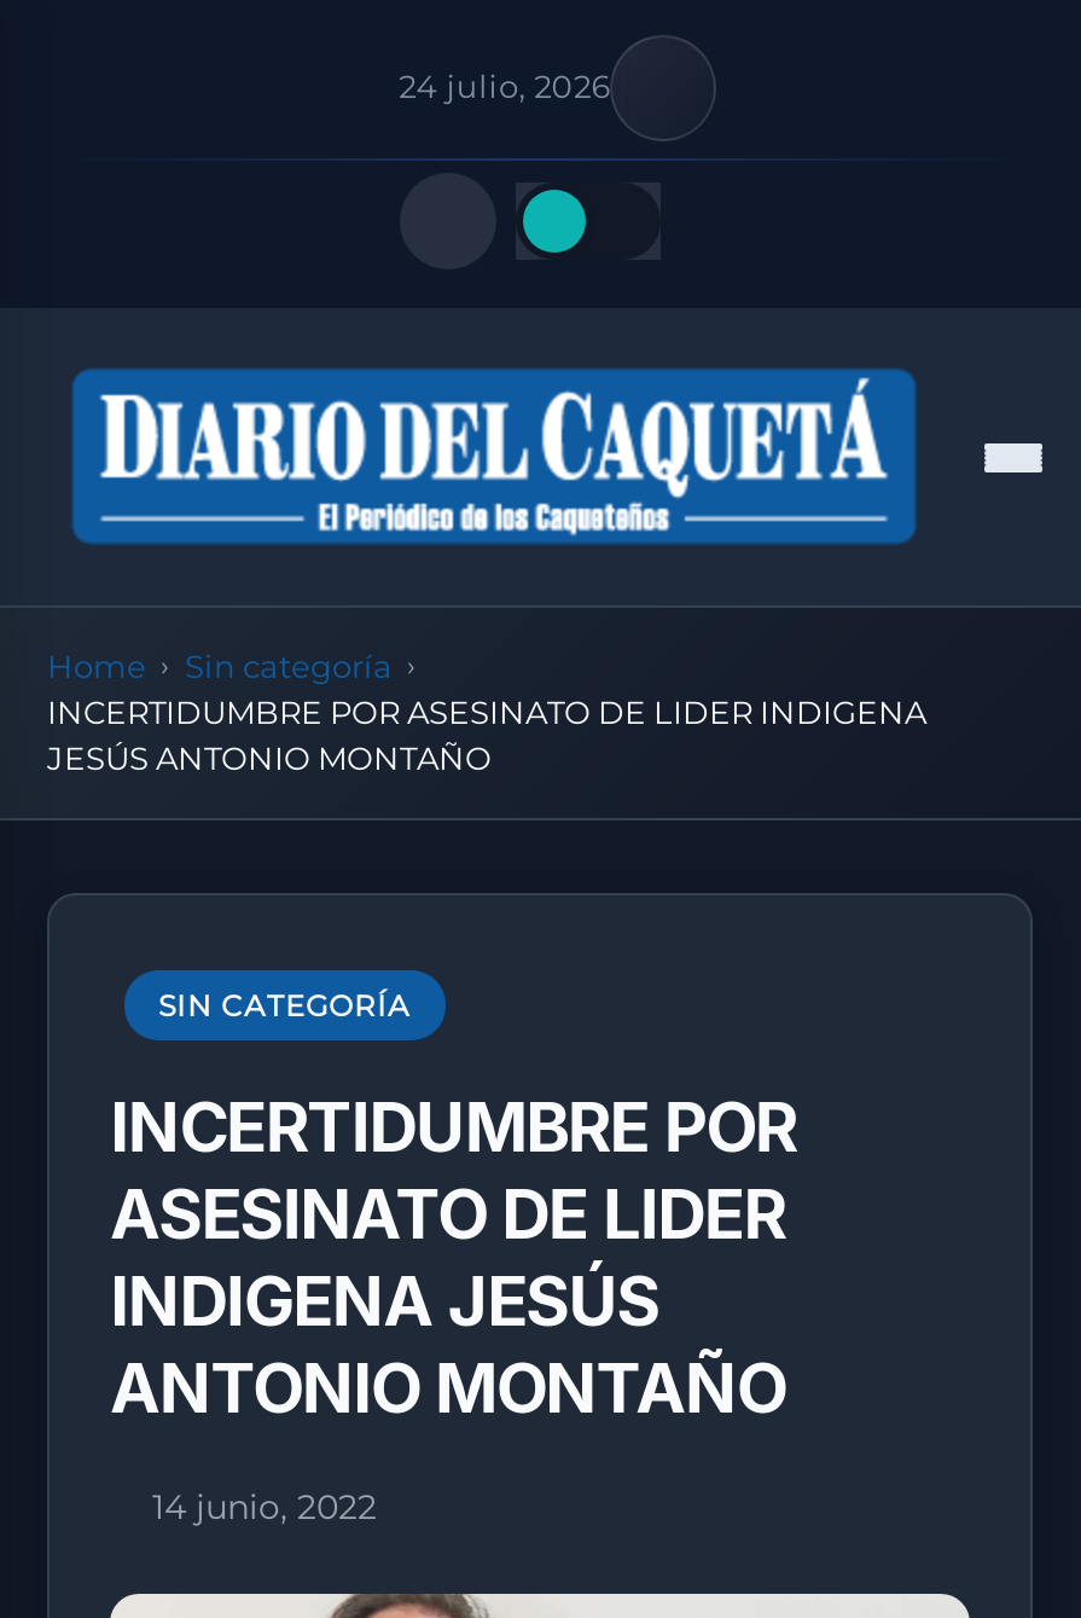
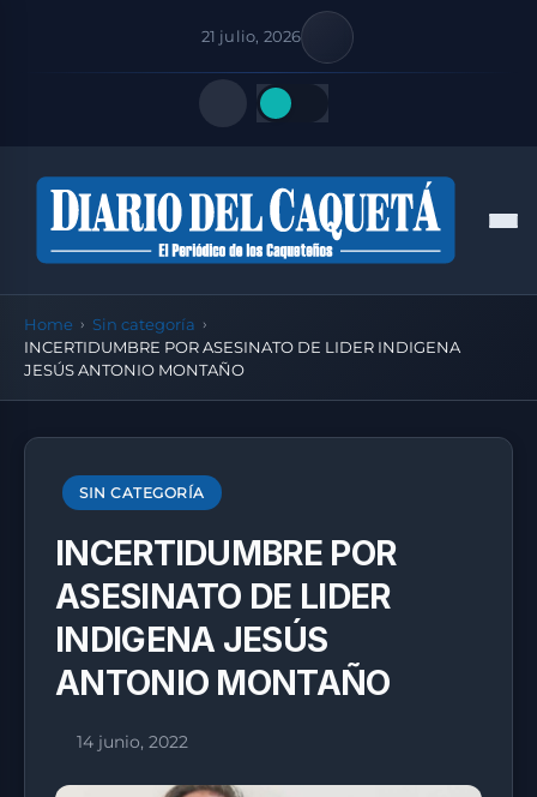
[399,69,611,105] 24 julio, 2026 -> [201,28,301,46] 21 julio, 2026

